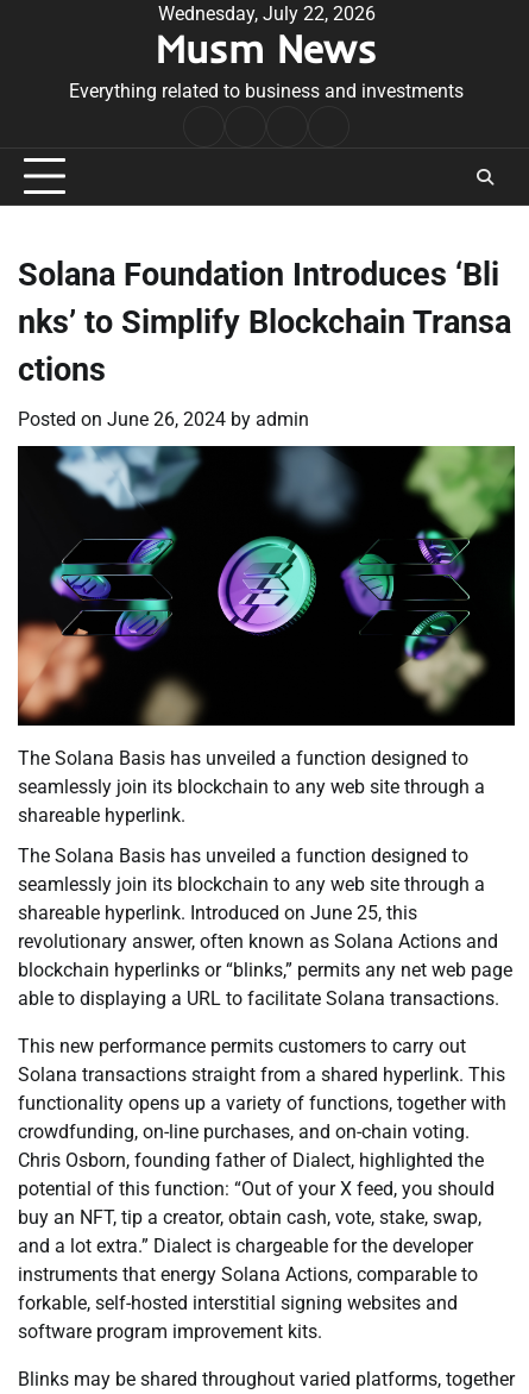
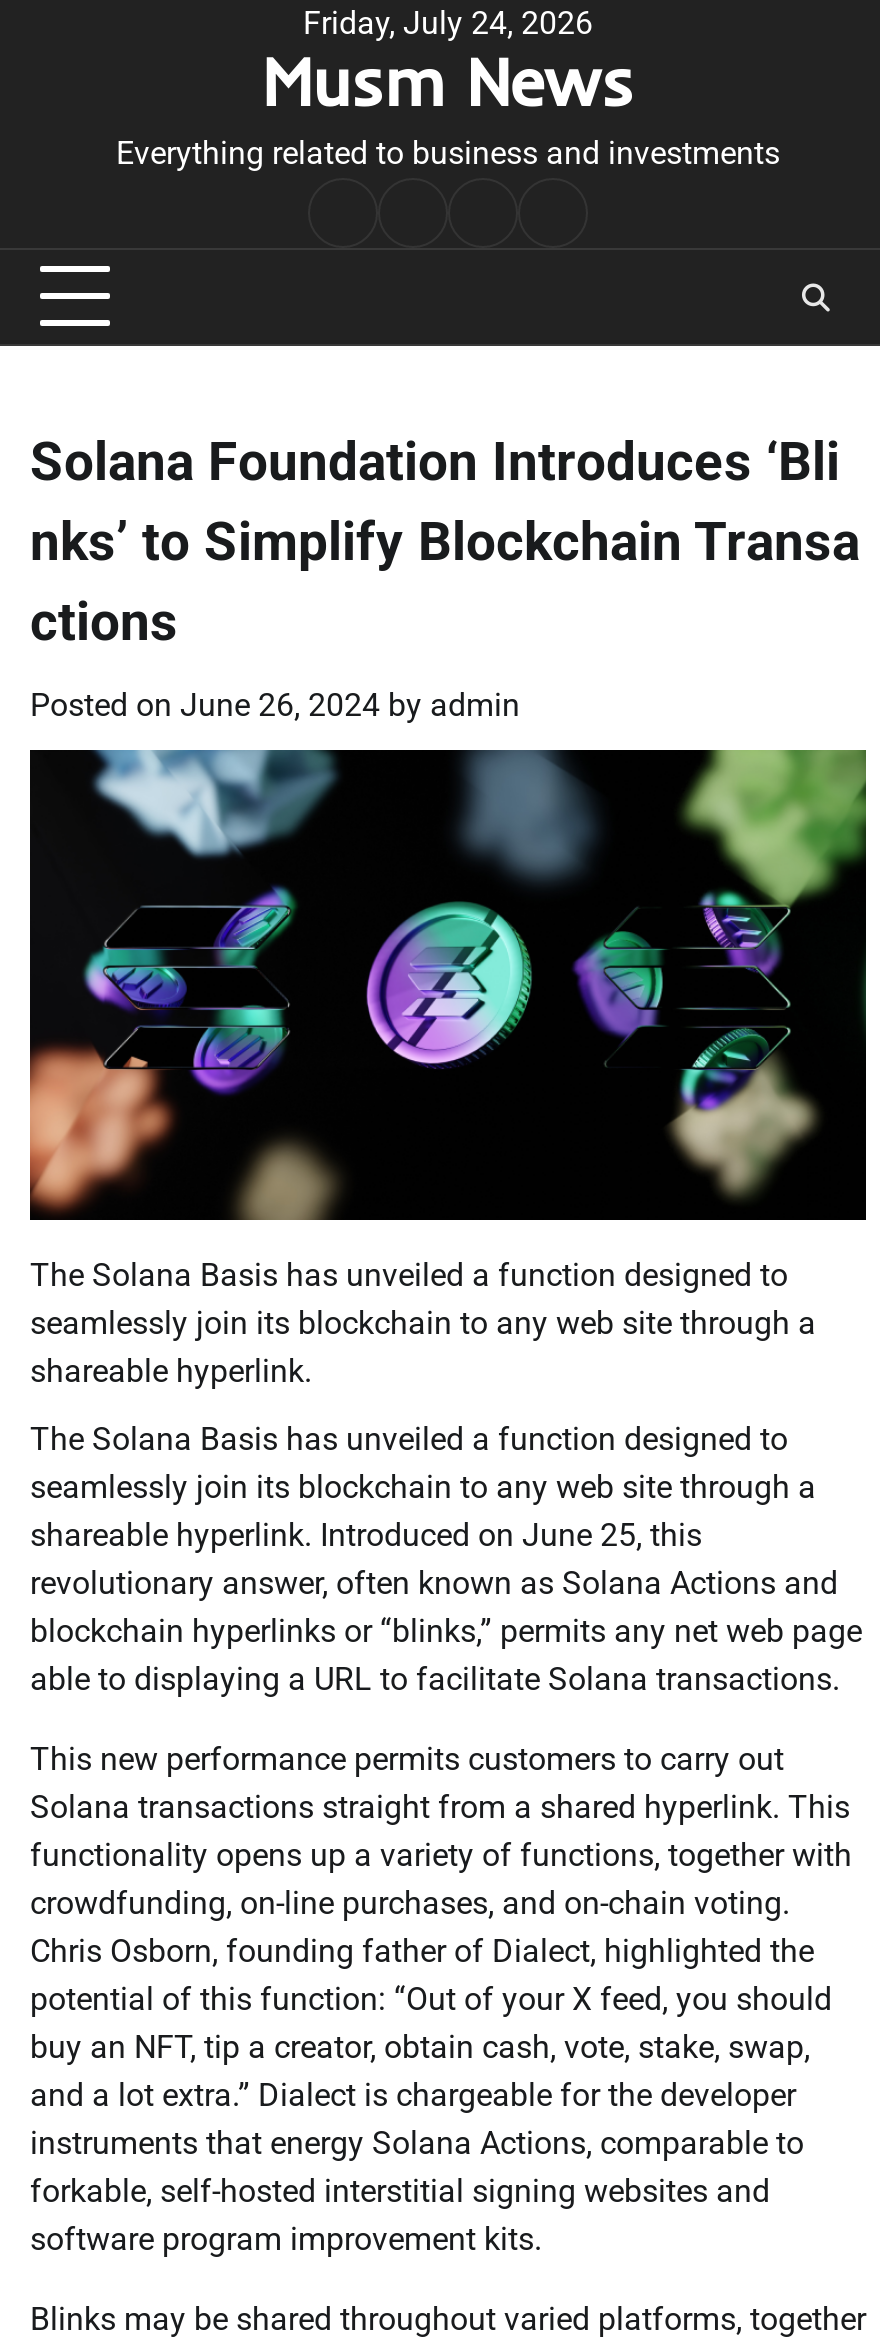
[158,2,375,25] Wednesday, July 22, 2026 -> [303,4,593,42] Friday, July 24, 2026

